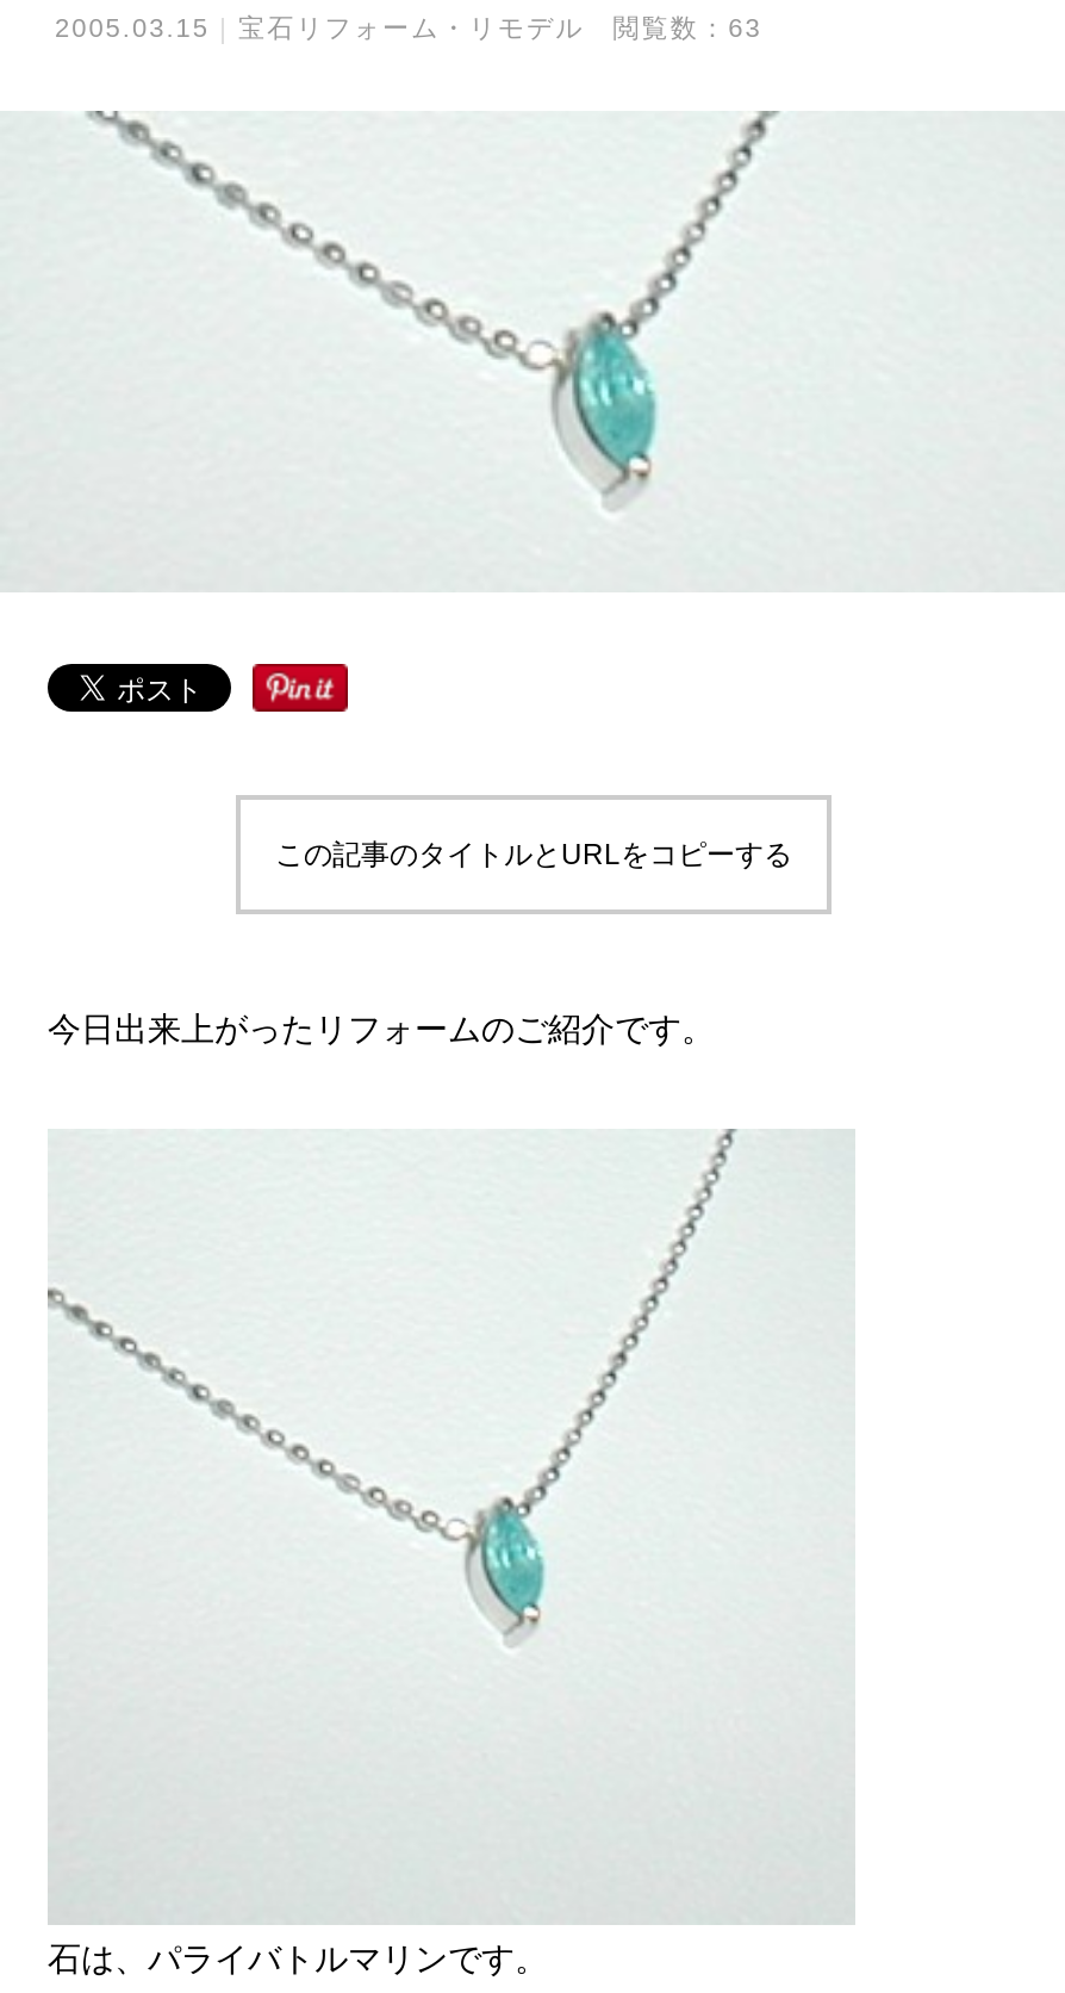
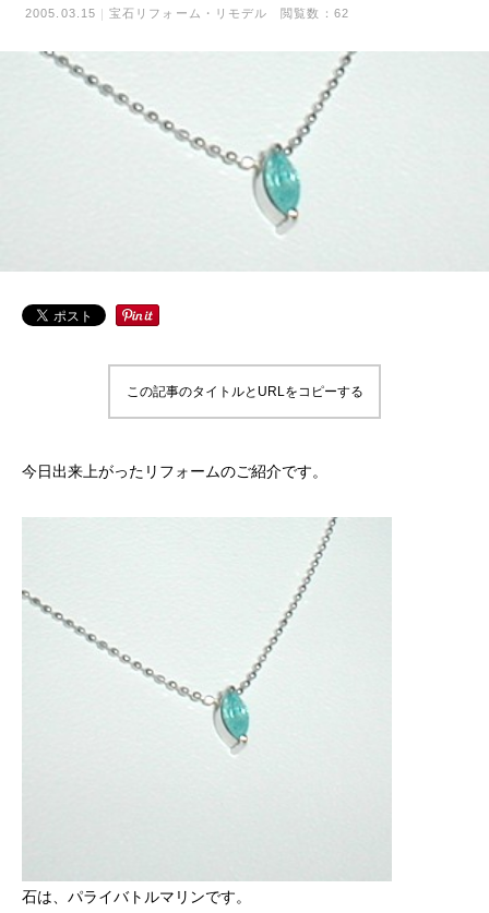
[55,13,762,42] 2005.03.15 宝石リフォーム・リモデル 閲覧数：63 -> [25,7,349,20] 2005.03.15 宝石リフォーム・リモデル 閲覧数：62

